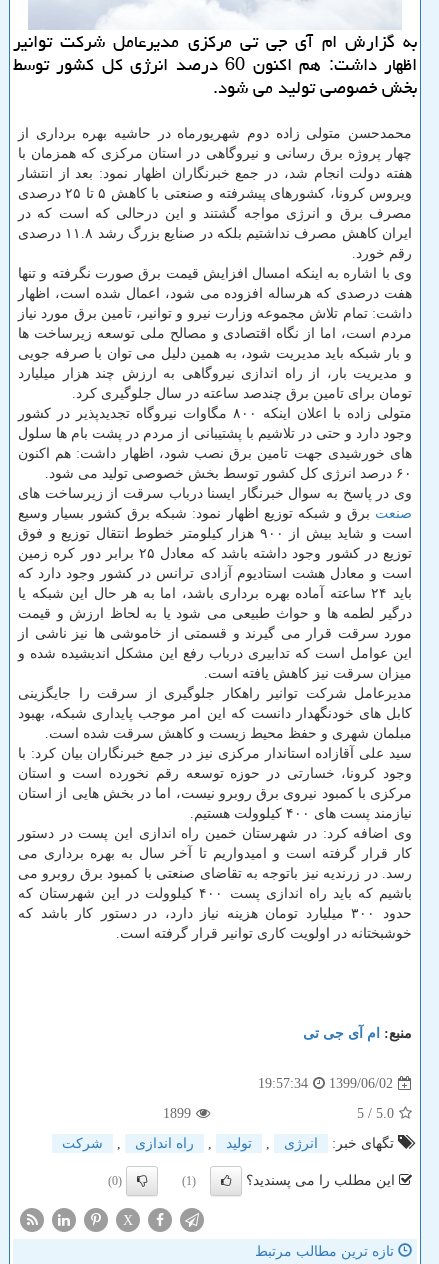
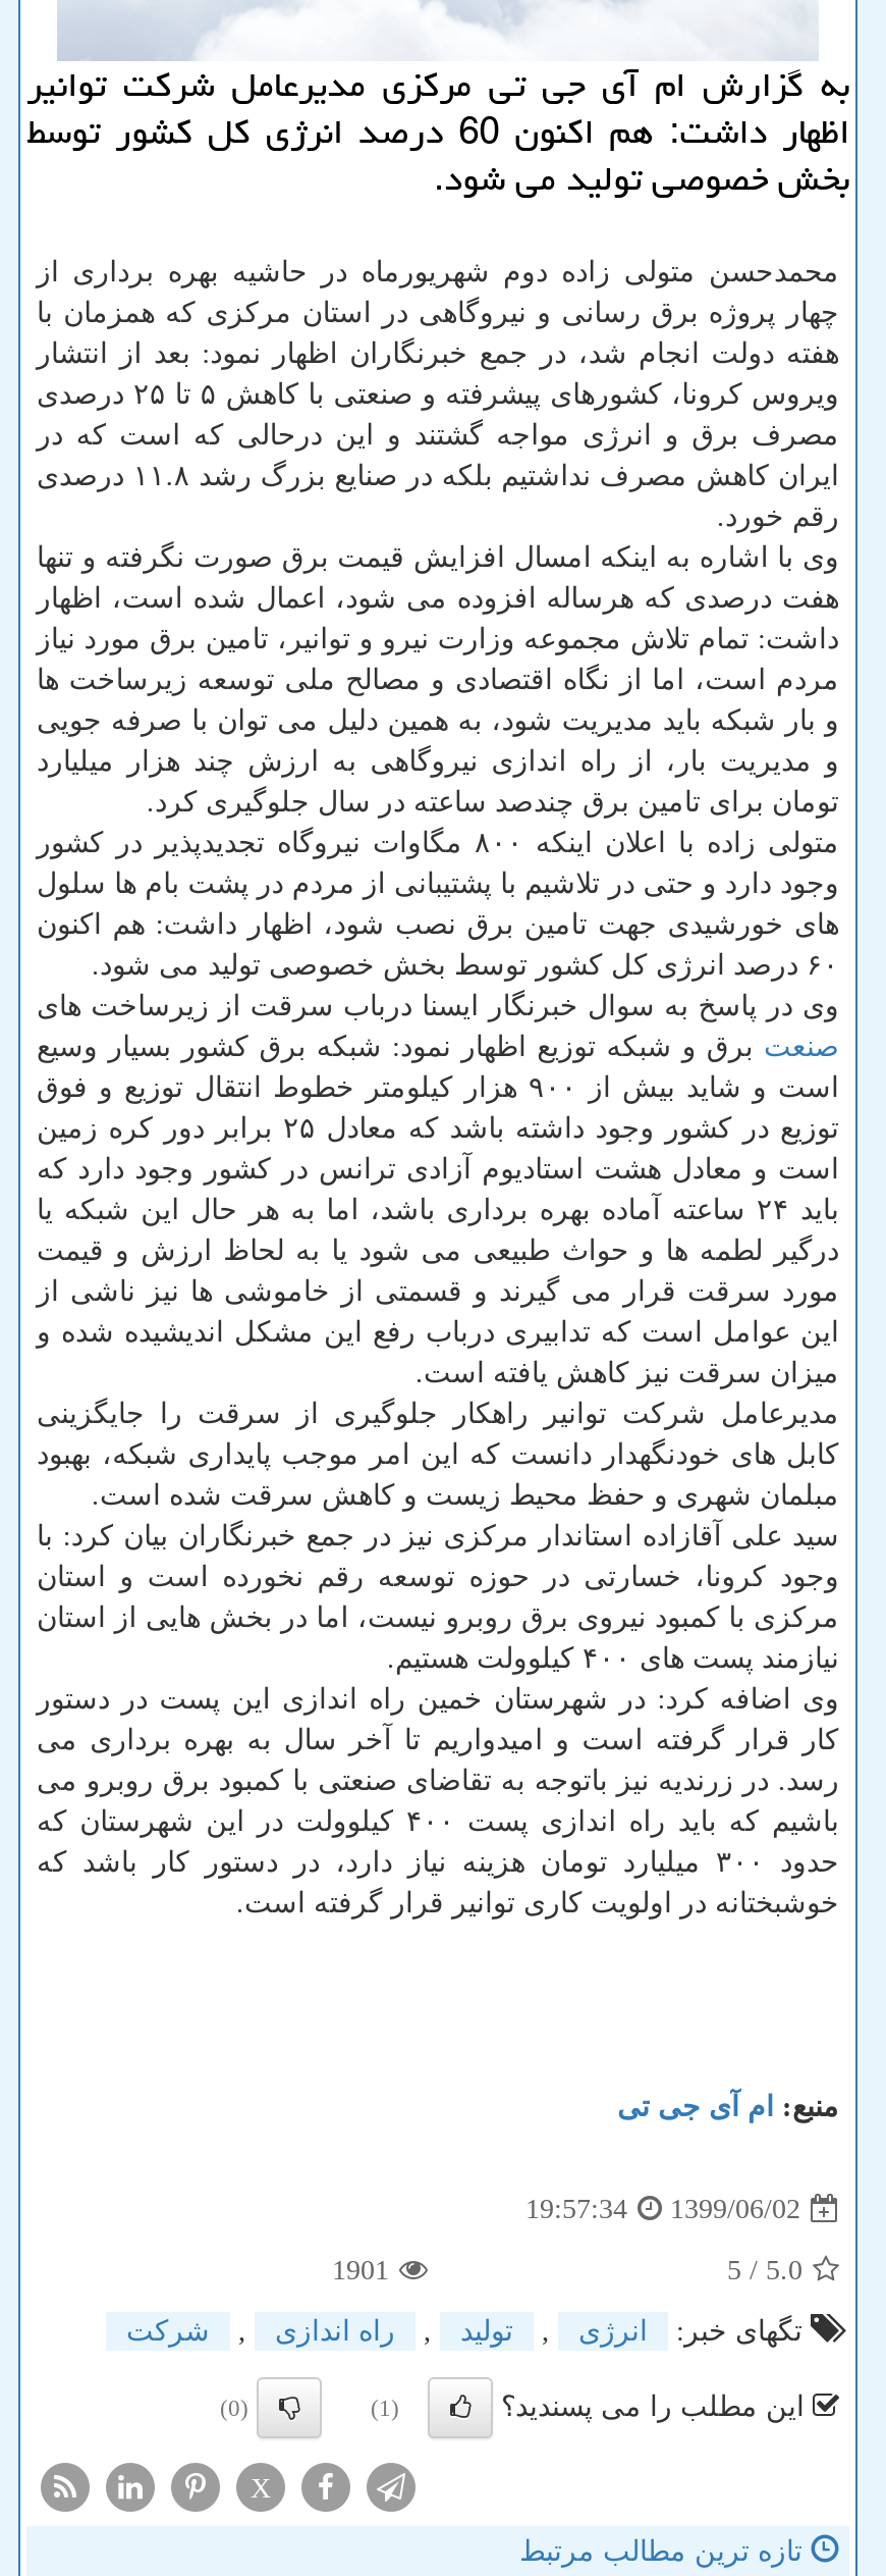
[163,1106,191,1121] 1899 -> [332,2256,389,2286] 1901

